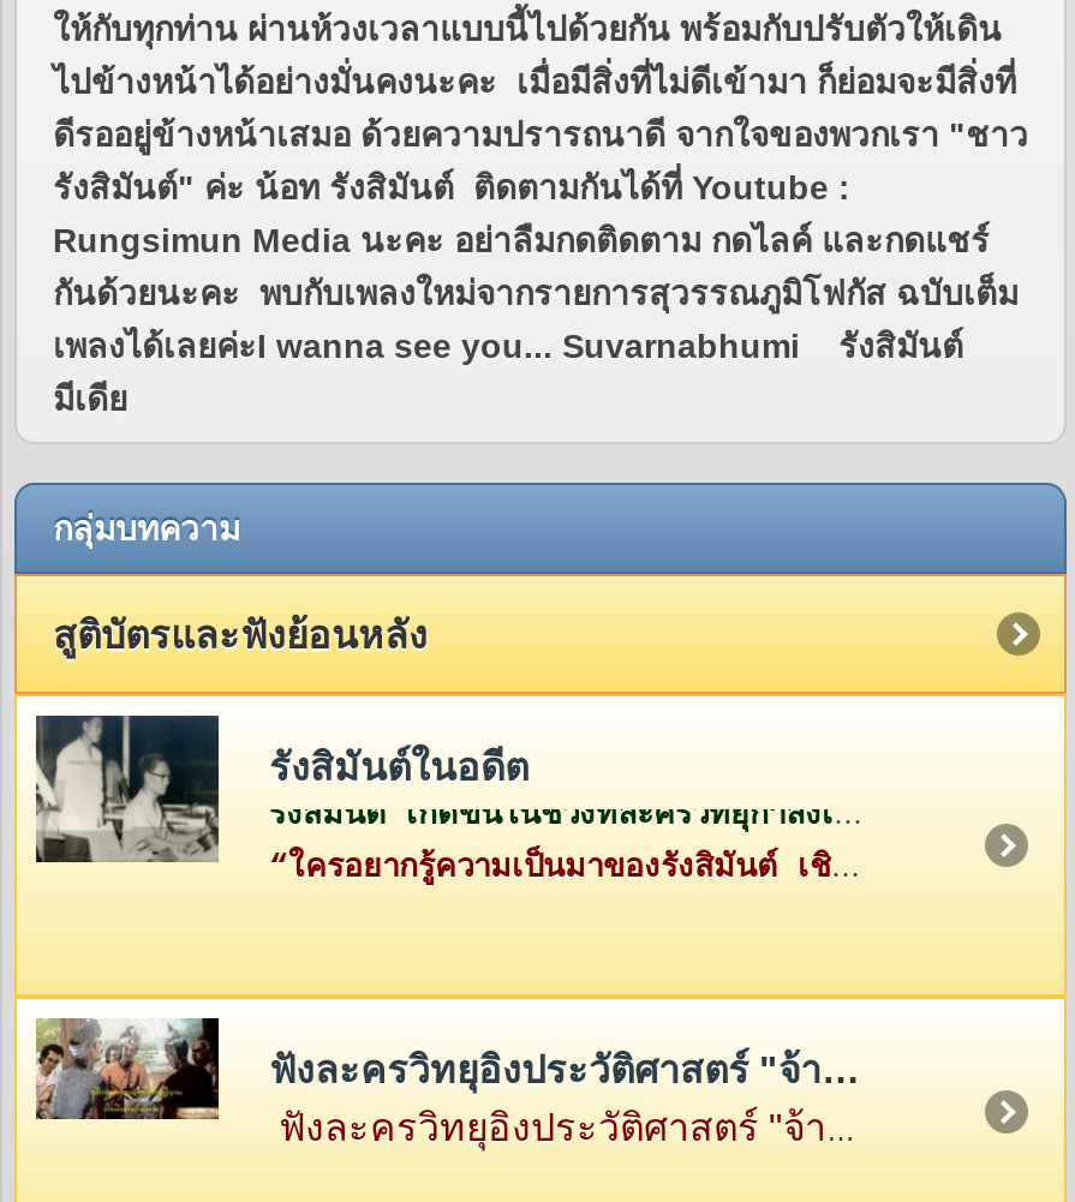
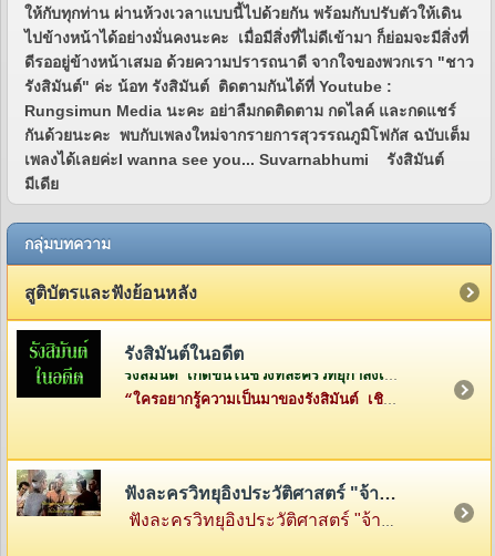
[34,713,221,865] [image] -> [16,330,102,399] [image]

